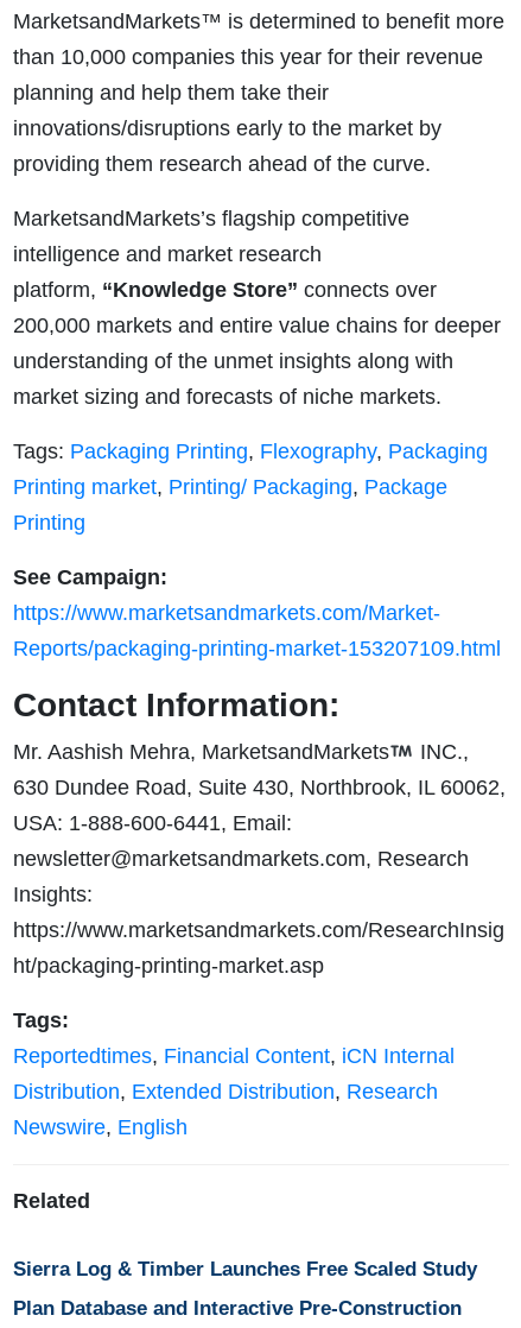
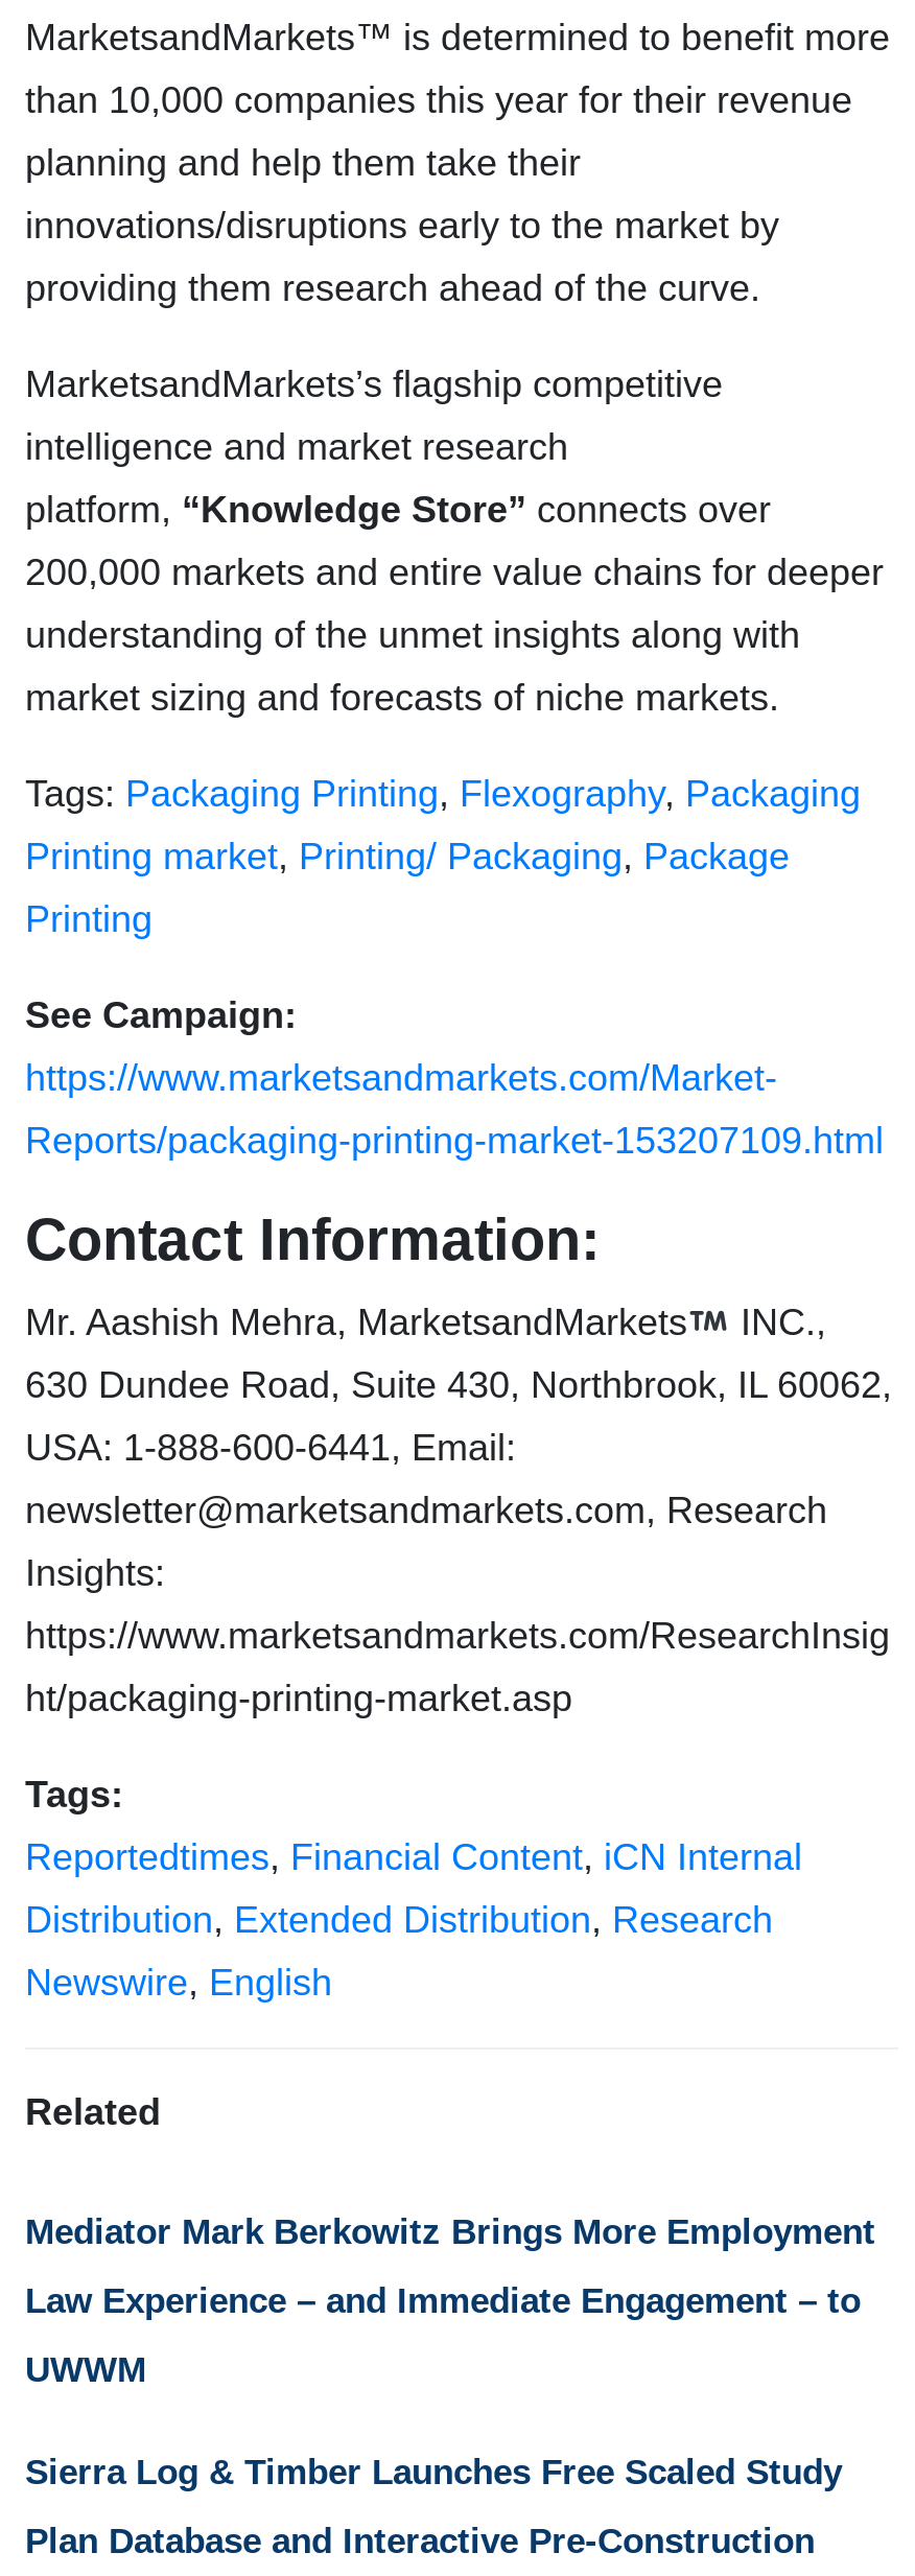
none -> [25,2212,875,2389] Mediator Mark Berkowitz Brings More Employment | Law Experience – and Immediate Engagement – to | UWWM

